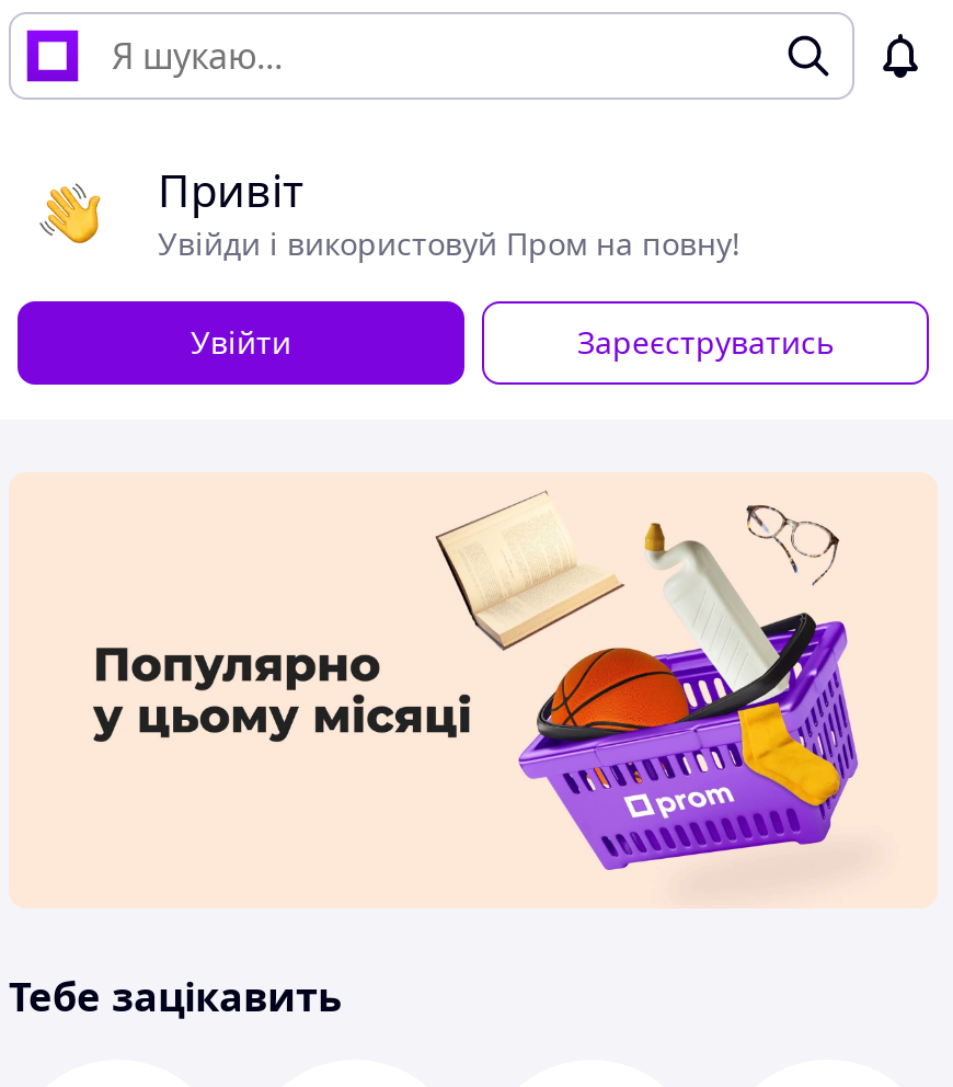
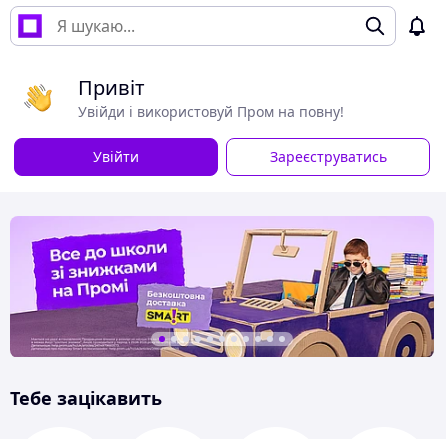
[11,474,935,906] [image] -> [9,216,435,358] [image]

